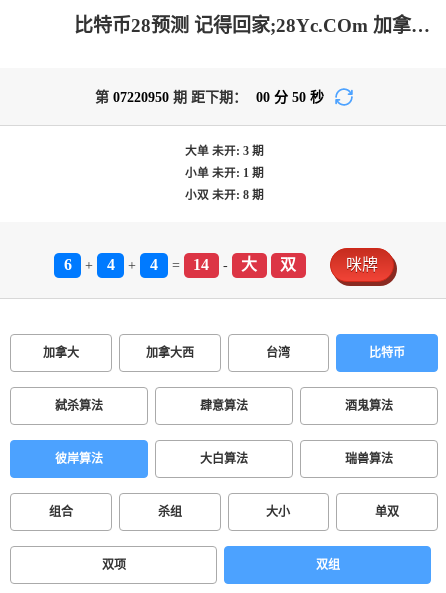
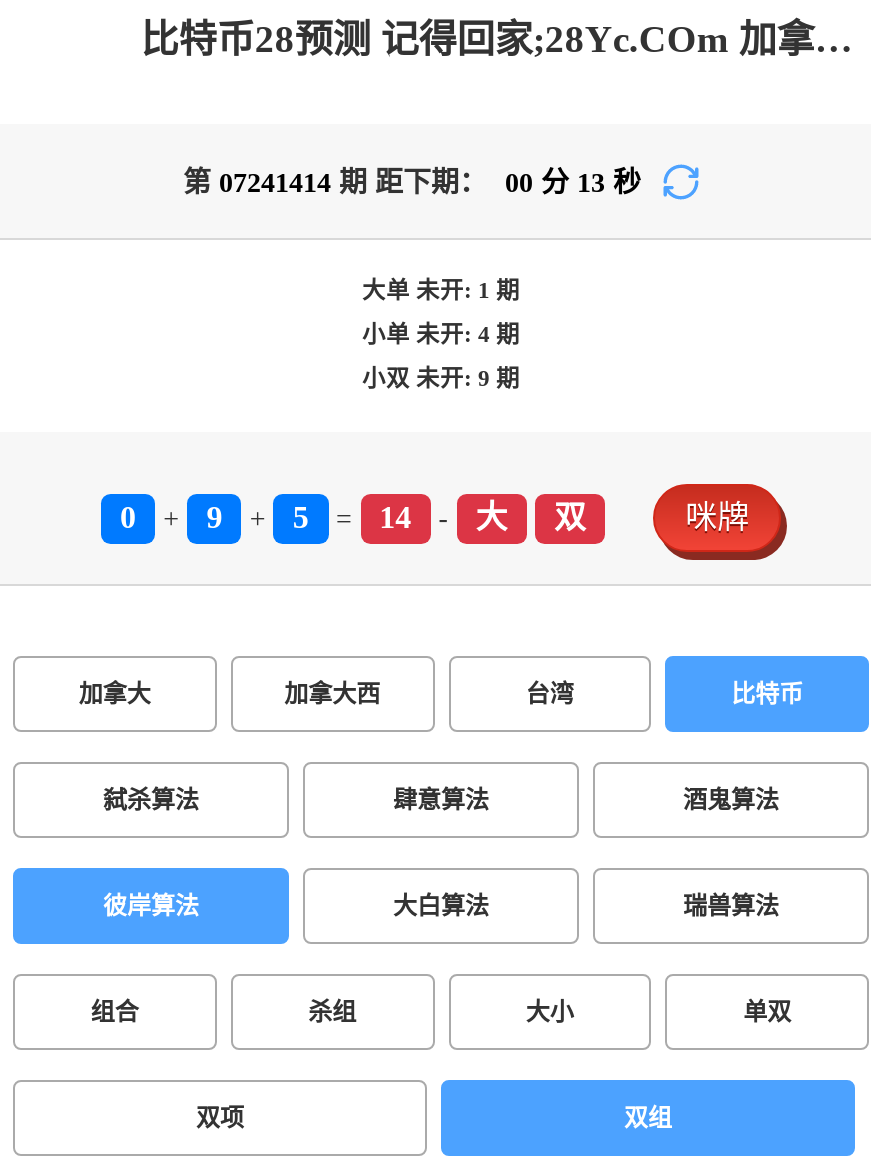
[95,90,324,105] 第07220950期 距下期： 00分 50秒 -> [183,168,641,198] 第07241414期 距下期： 00分 13秒
[184,145,263,158] 大单未开: 3期 -> [362,278,520,304] 大单未开: 1期
[184,167,263,180] 小单未开: 1期 -> [362,322,520,348] 小单未开: 4期
[184,189,263,202] 小双未开: 8期 -> [362,366,520,392] 小双未开: 9期
[63,256,71,273] 6 -> [120,500,136,534] 0
[107,256,115,273] 4 -> [206,500,222,534] 9
[150,256,158,273] 4 -> [293,500,309,534] 5

